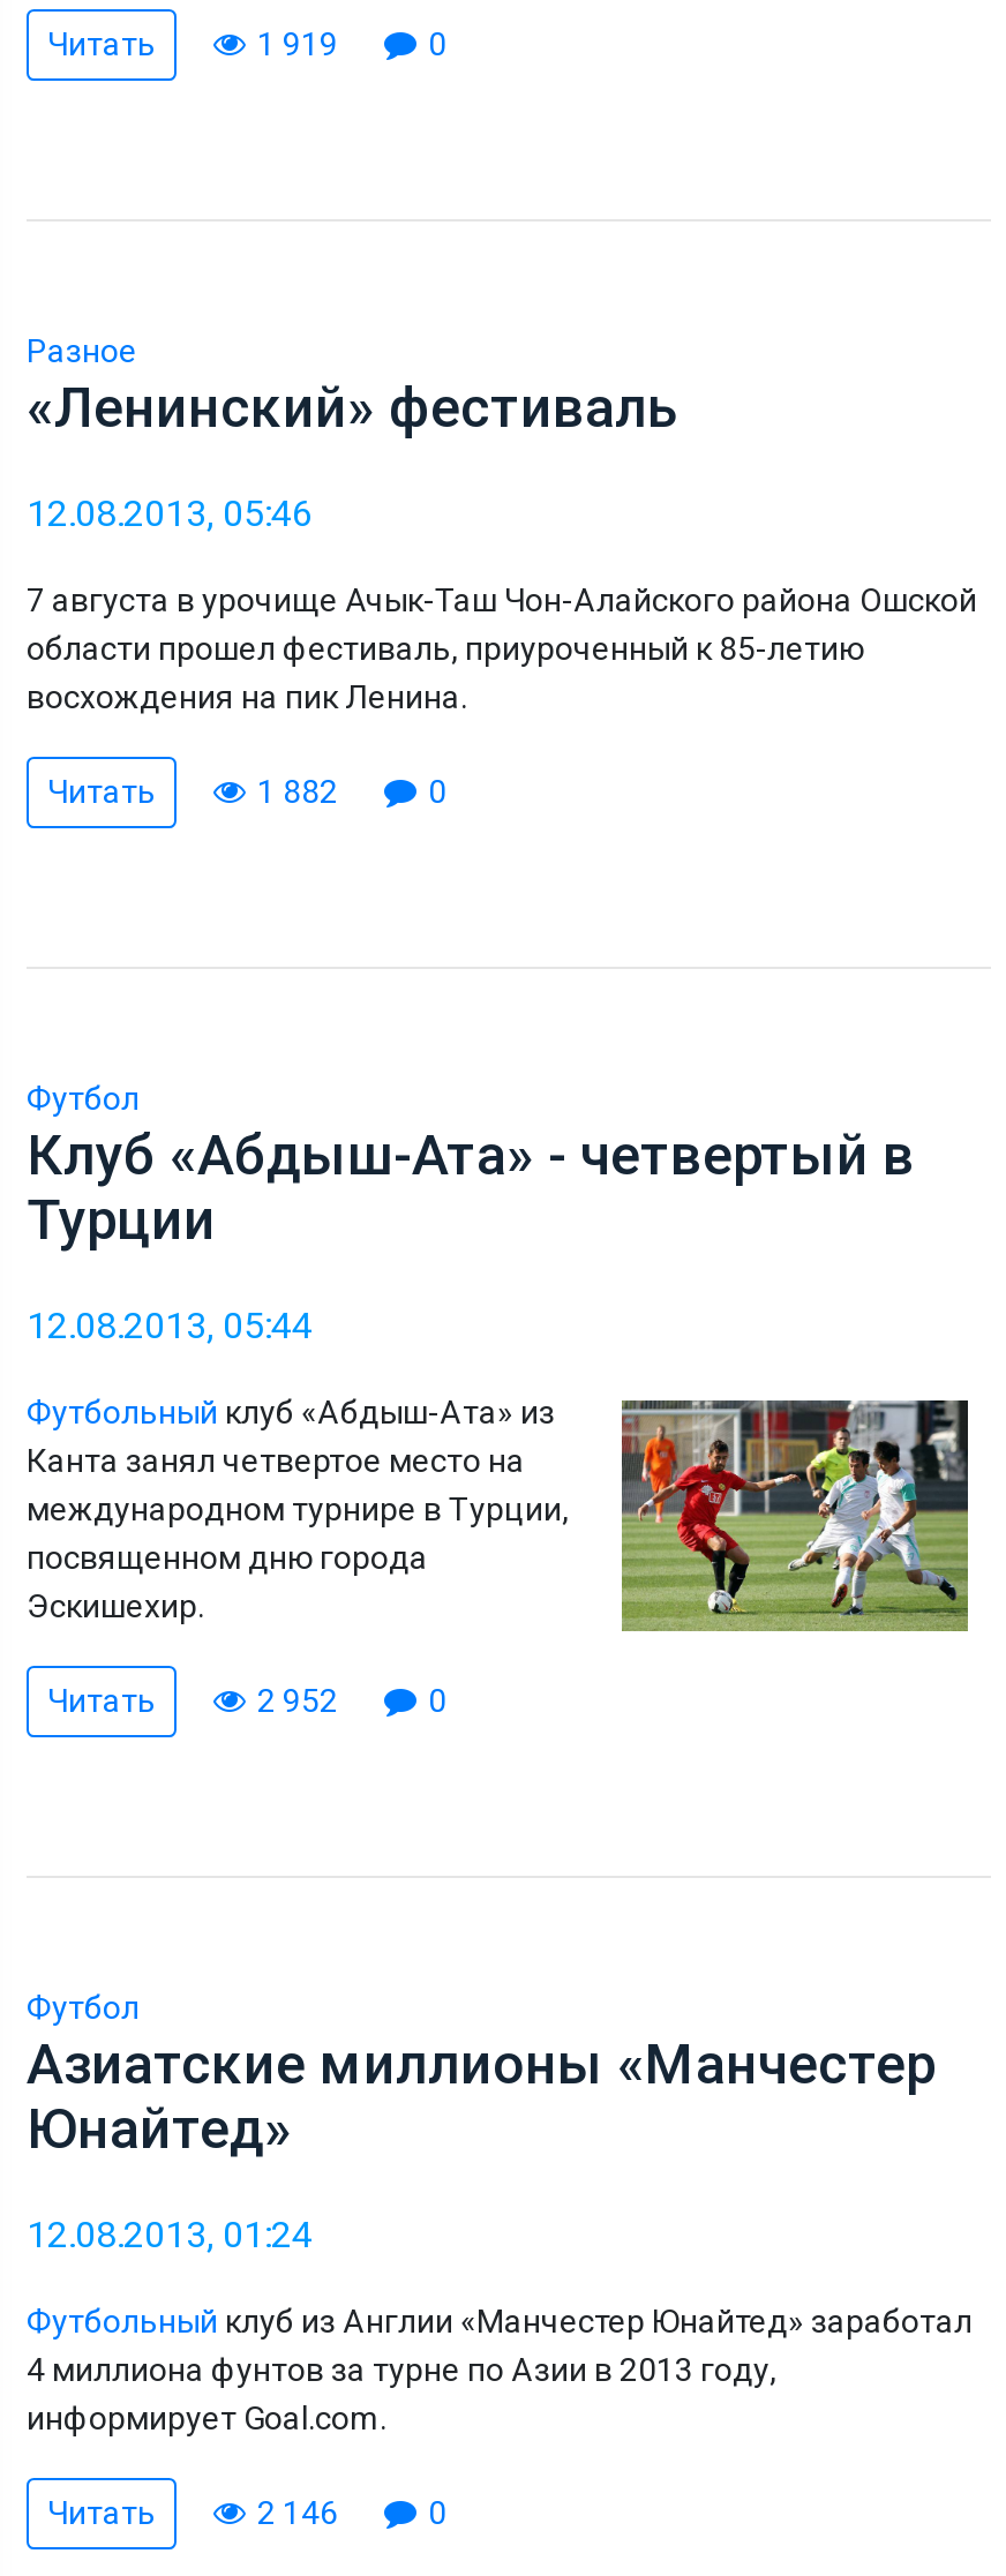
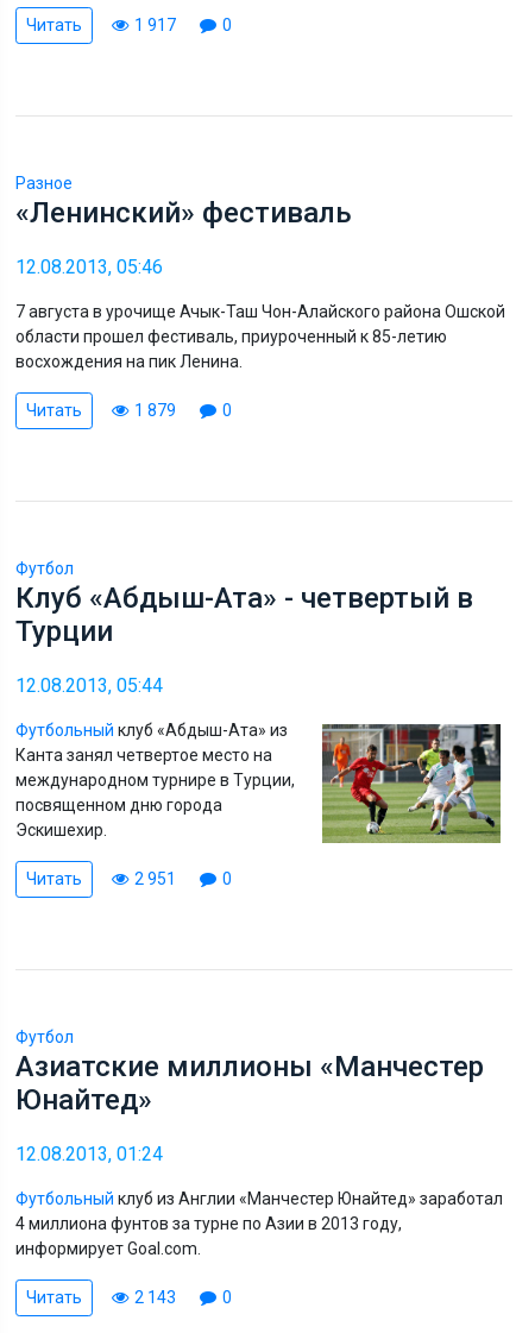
[257,26,338,63] 1 919 -> [134,16,176,35] 1 917
[257,773,338,810] 1 882 -> [134,401,176,420] 1 879
[257,1682,338,1719] 2 952 -> [134,869,176,888] 2 951
[257,2494,338,2531] 2 146 -> [134,1288,176,1307] 2 143

